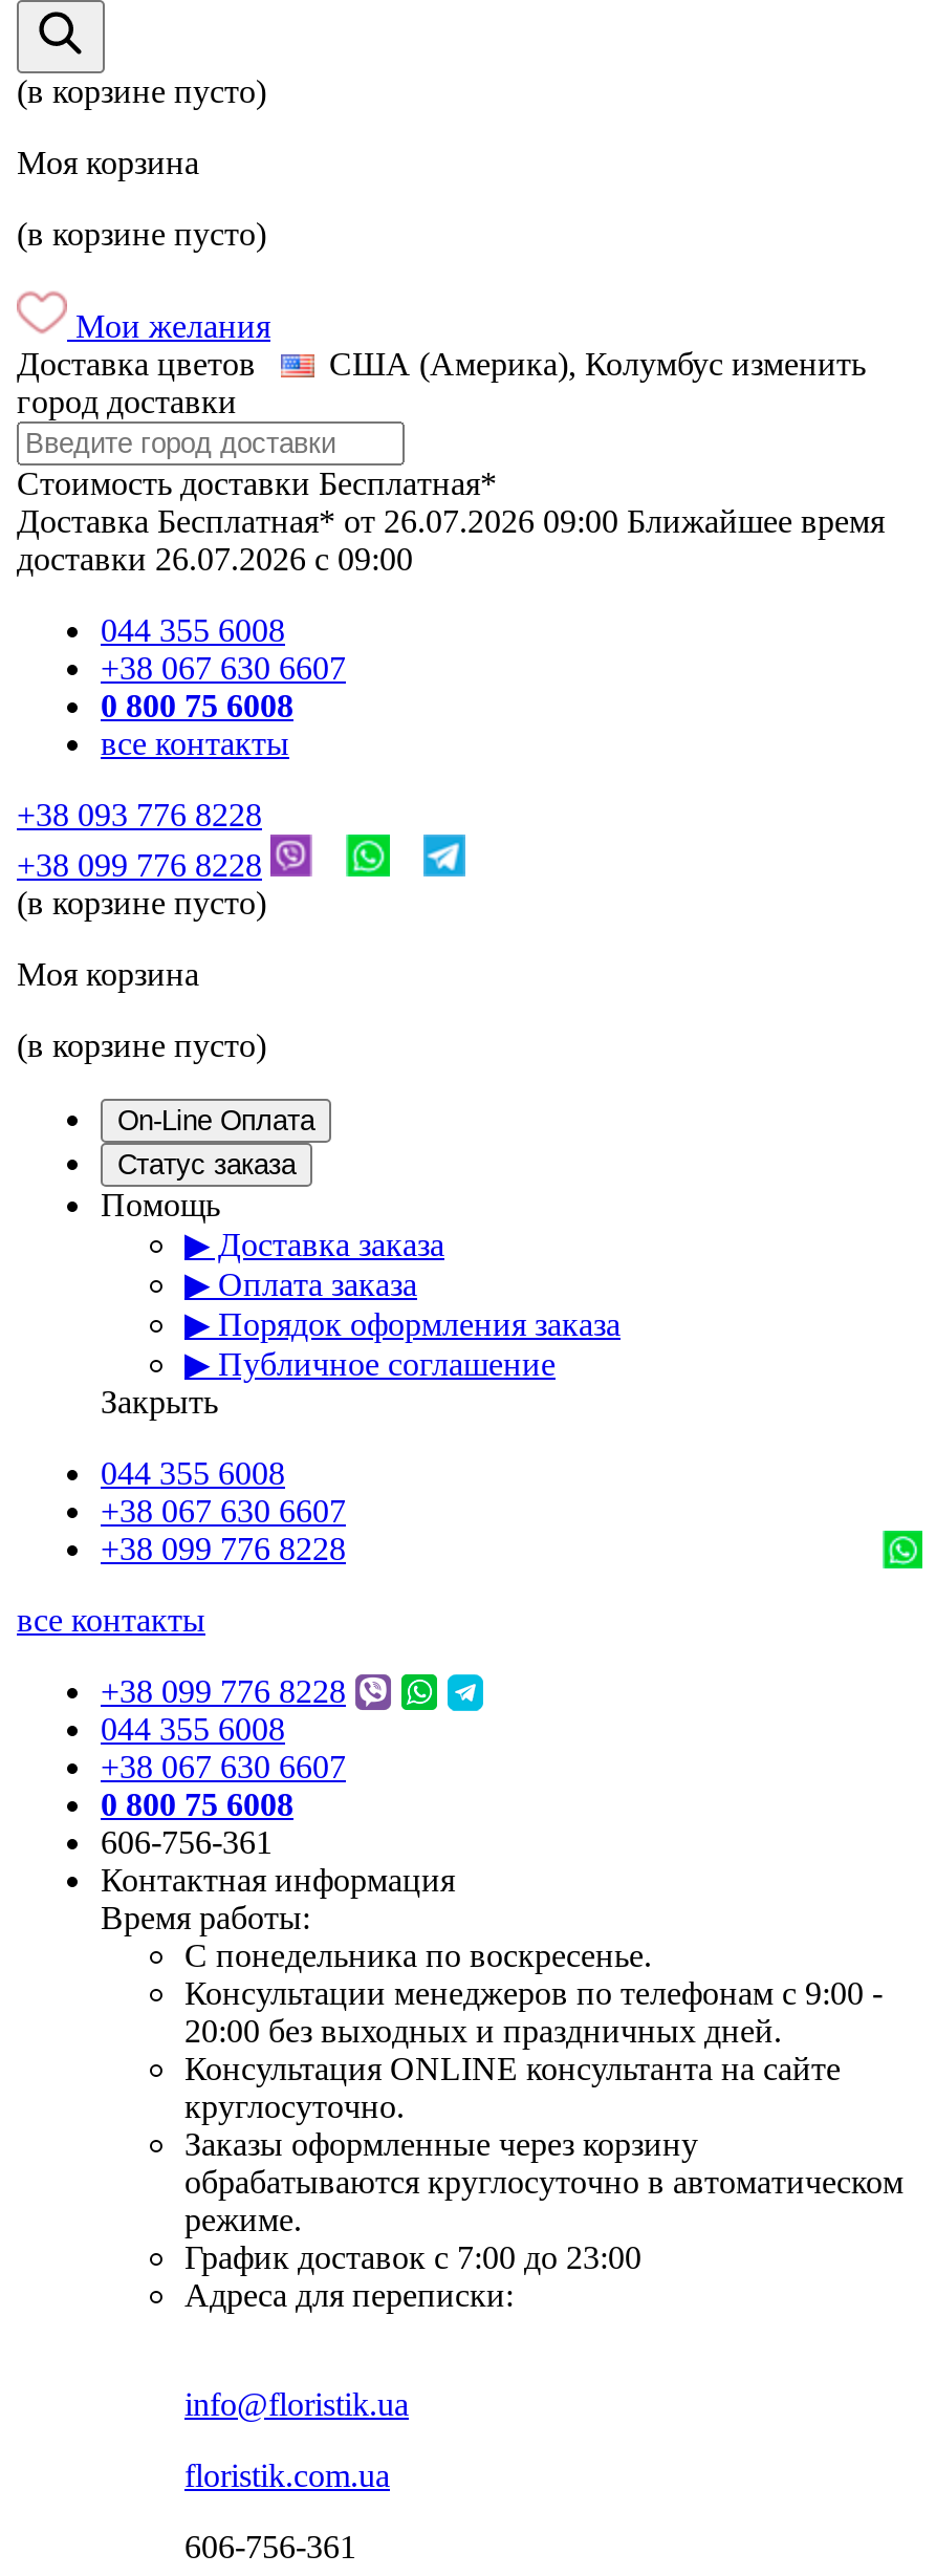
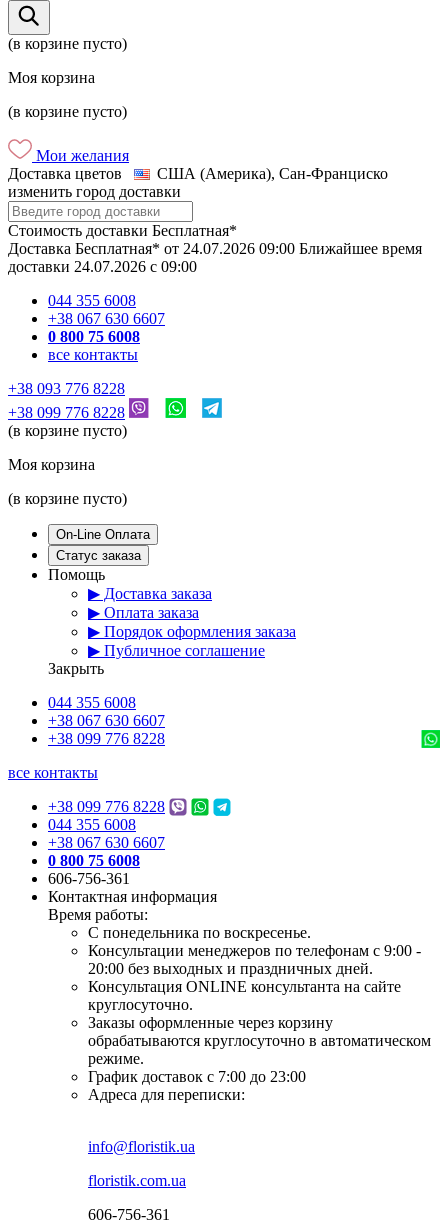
[17,346,866,419] США (Америка), Колумбус изменить | город доставки -> [8,165,388,200] США (Америка), Сан-Франциско | изменить город доставки
[17,503,885,539] Доставка Бесплатная* от 26.07.2026 09:00 Ближайшее время -> [8,240,422,257] Доставка Бесплатная* от 24.07.2026 09:00 Ближайшее время
[17,541,413,577] доставки 26.07.2026 c 09:00 -> [8,258,197,275] доставки 24.07.2026 c 09:00

